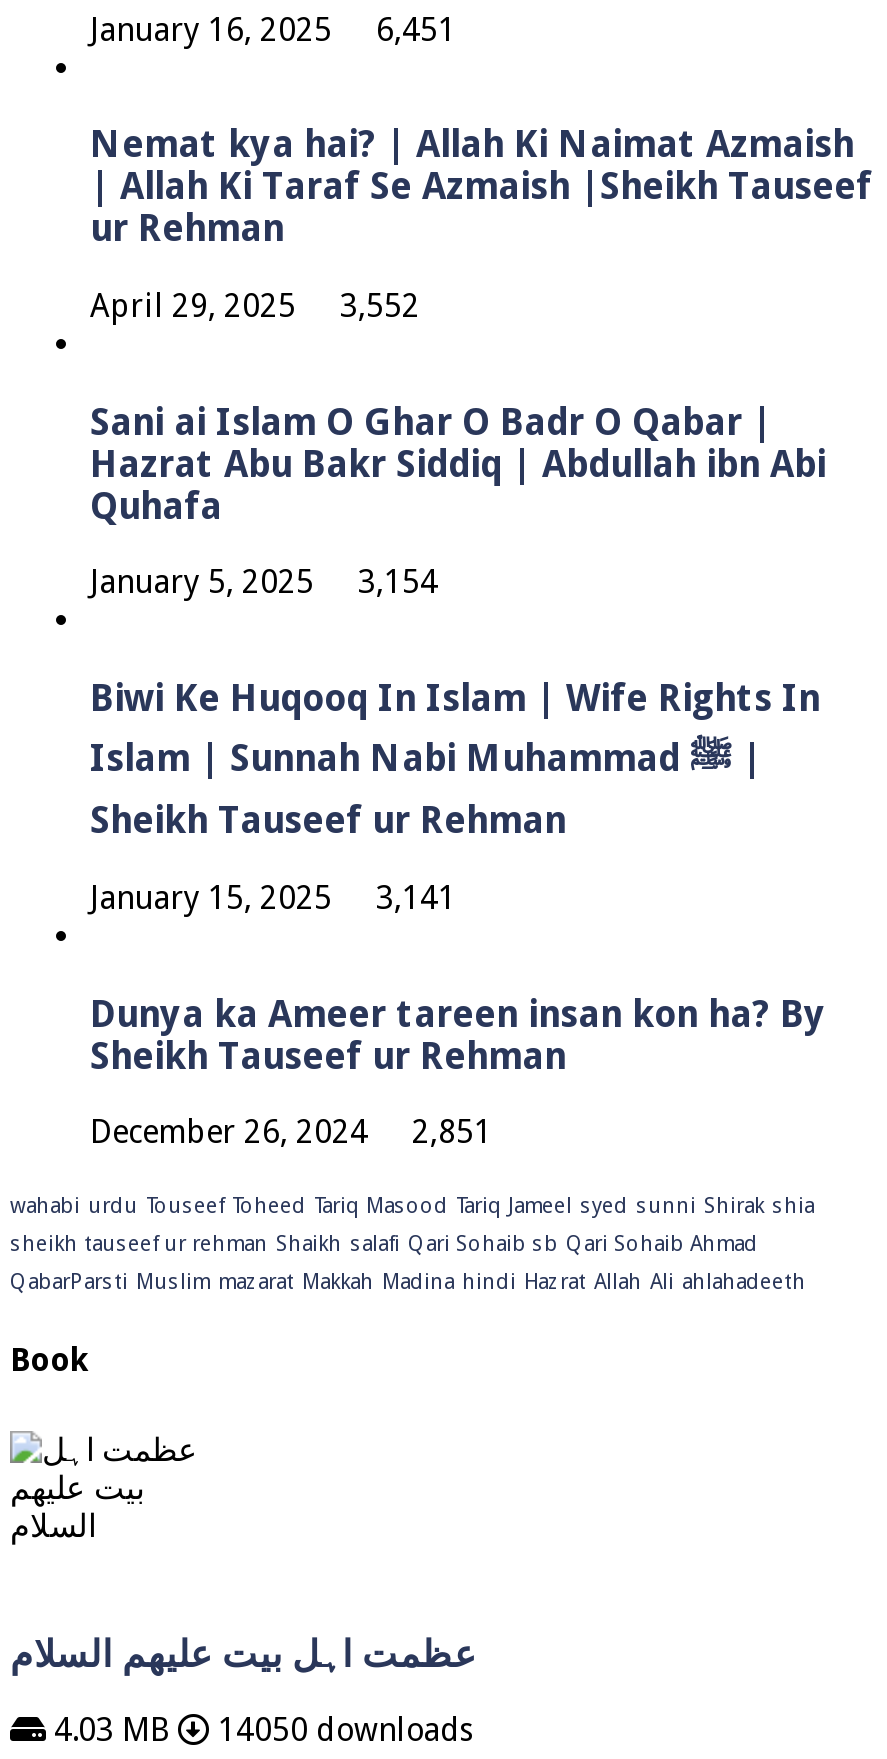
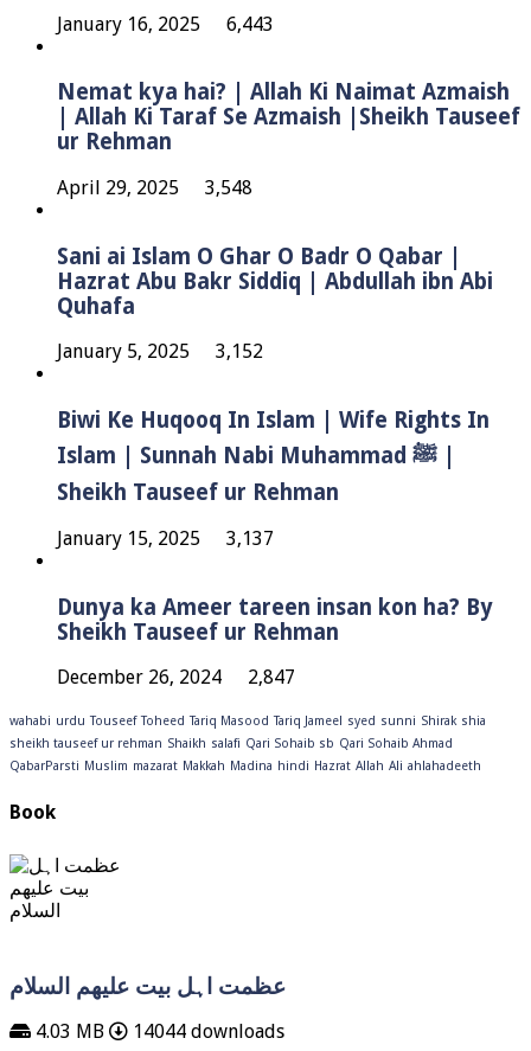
[90,10,456,48] January 16, 2025 6,451 -> [57,13,274,35] January 16, 2025 6,443
[90,287,420,325] April 29, 2025 3,552 -> [57,177,252,199] April 29, 2025 3,548
[90,564,438,602] January 5, 2025 3,154 -> [57,341,263,363] January 5, 2025 3,152
[90,879,456,917] January 15, 2025 3,141 -> [57,527,274,550] January 15, 2025 3,137
[90,1114,492,1152] December 26, 2024 2,851 -> [57,666,295,689] December 26, 2024 2,847
[46,1712,474,1750] 4.03 MB 14050 downloads -> [31,1021,284,1043] 4.03 MB 14044 downloads

